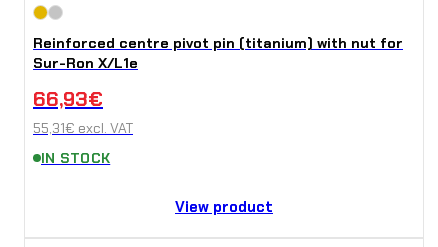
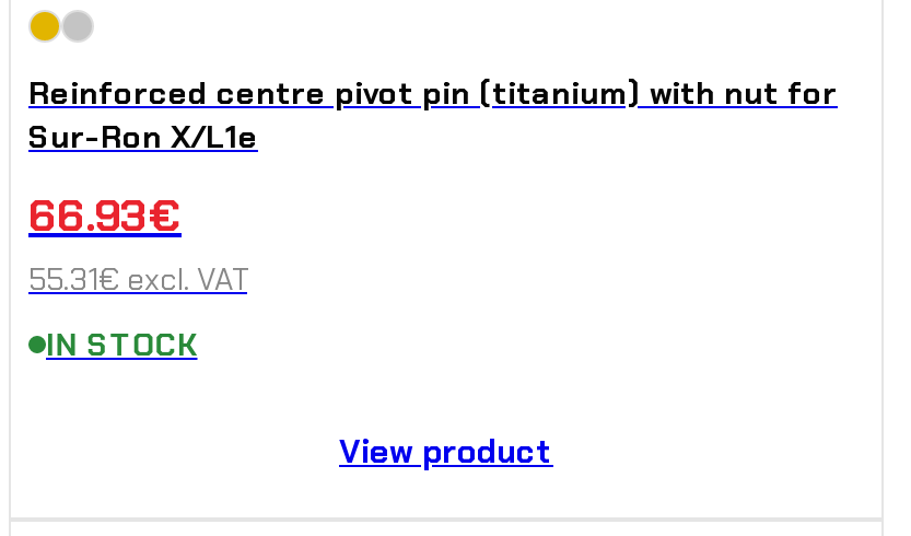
[33,86,103,112] 66,93€ -> [28,188,182,245] 66.93€
[33,119,133,137] 55,31€excl. VAT -> [28,260,247,300] 55.31€excl. VAT

